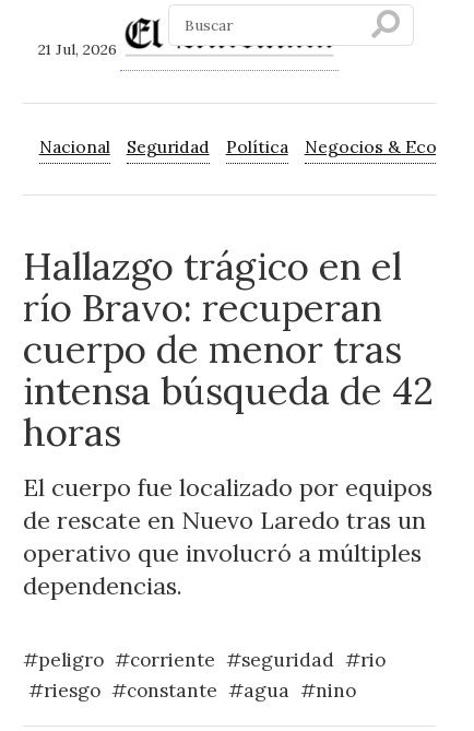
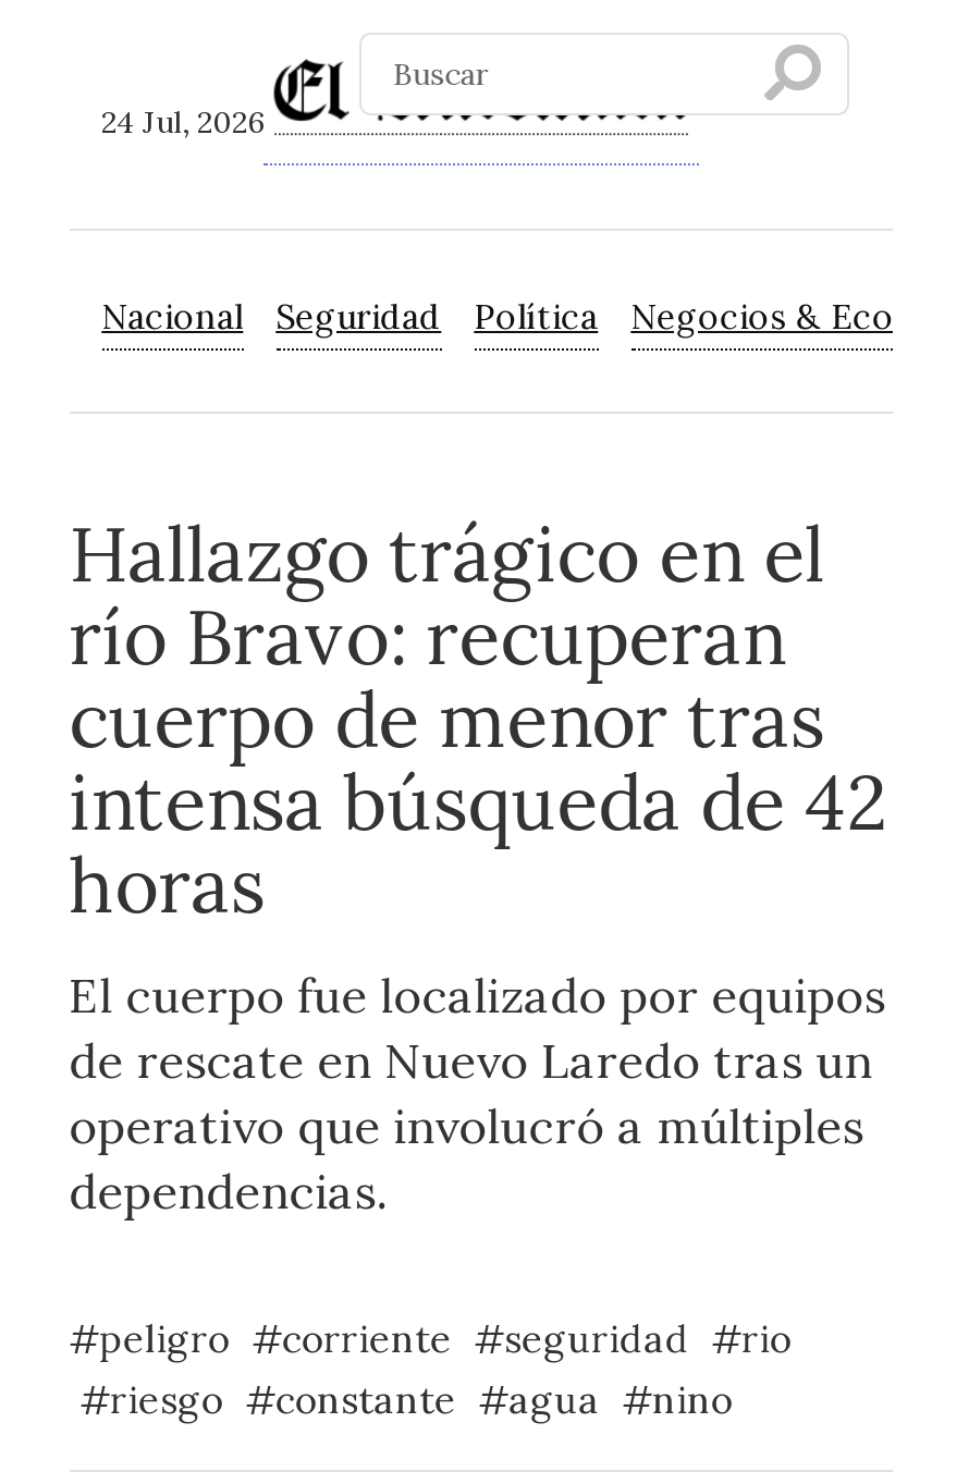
[39,40,117,59] 21 Jul, 2026 -> [101,103,265,142] 24 Jul, 2026

